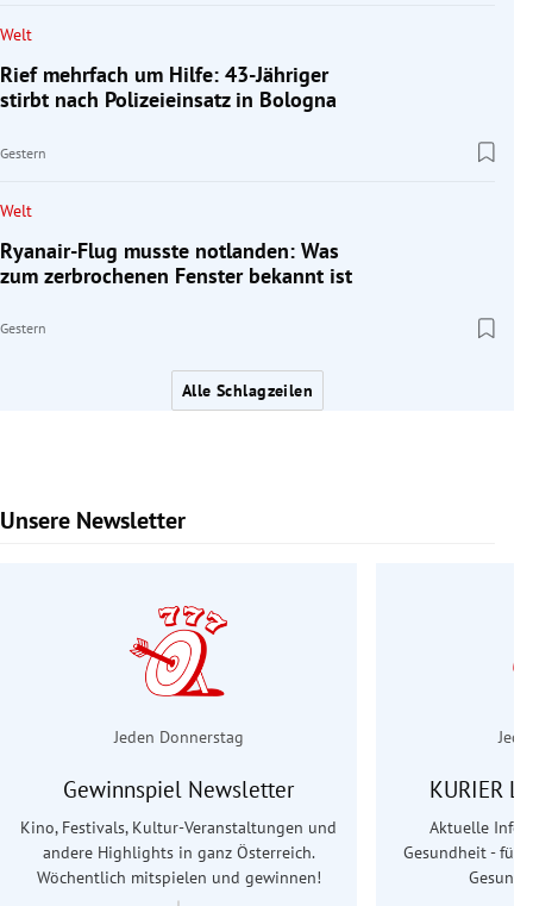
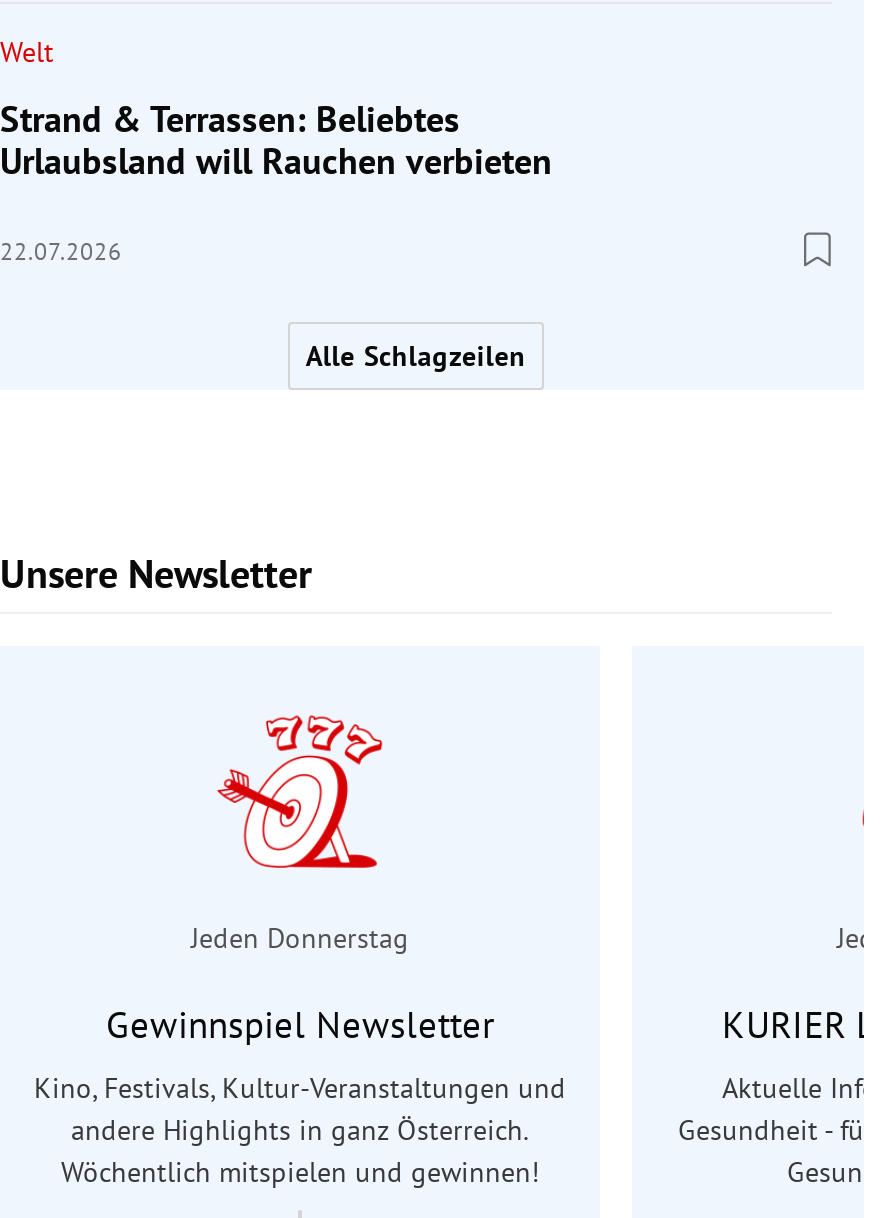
[0,60,352,338] Rief mehrfach um Hilfe: 43-Jähriger | stirbt nach Polizeieinsatz in Bologna | Gestern | Welt | Ryanair-Flug musste notlanden: Was | zum zerbrochenen Fenster bekannt ist | Gestern -> [0,95,552,265] Strand & Terrassen: Beliebtes | Urlaubsland will Rauchen verbieten | 22.07.2026

